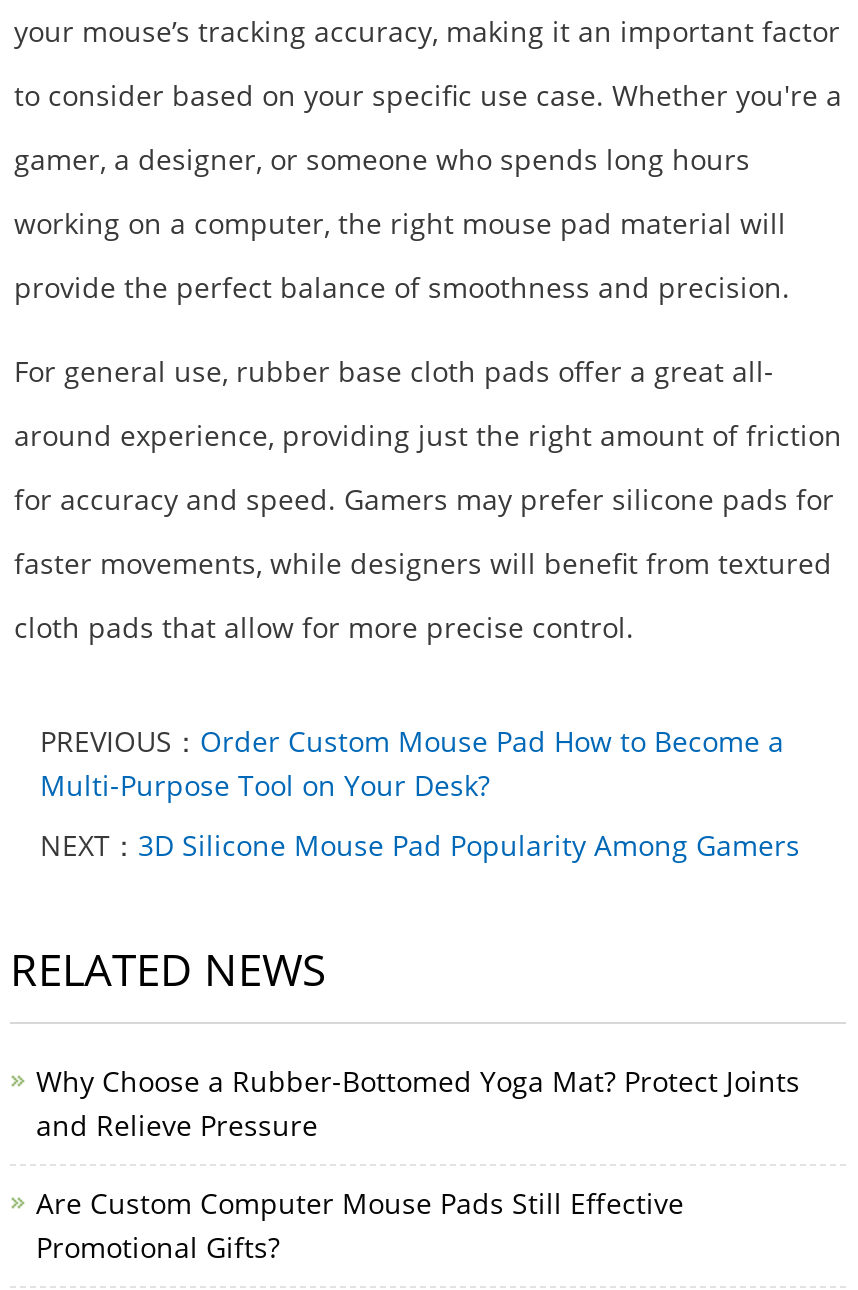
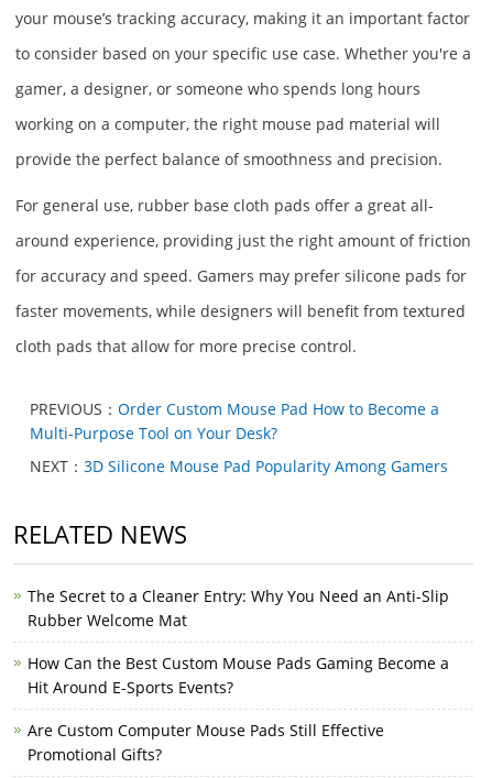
[36,1062,800,1144] Why Choose a Rubber-Bottomed Yoga Mat? Protect Joints | and Relieve Pressure -> [28,585,449,698] The Secret to a Cleaner Entry: Why You Need an Anti-Slip | Rubber Welcome Mat | How Can the Best Custom Mouse Pads Gaming Become a | Hit Around E-Sports Events?

